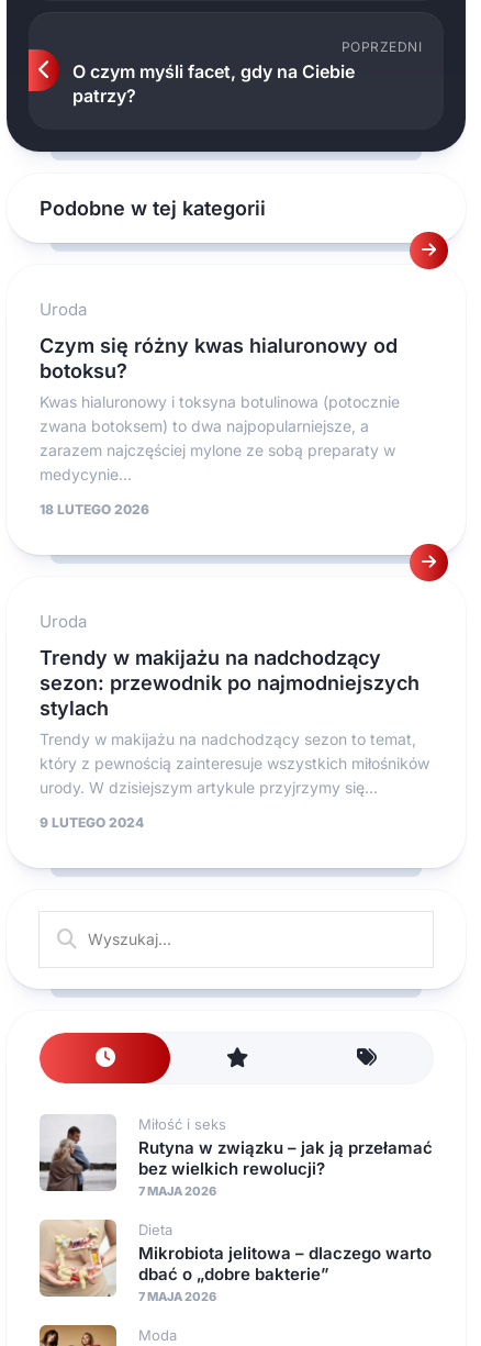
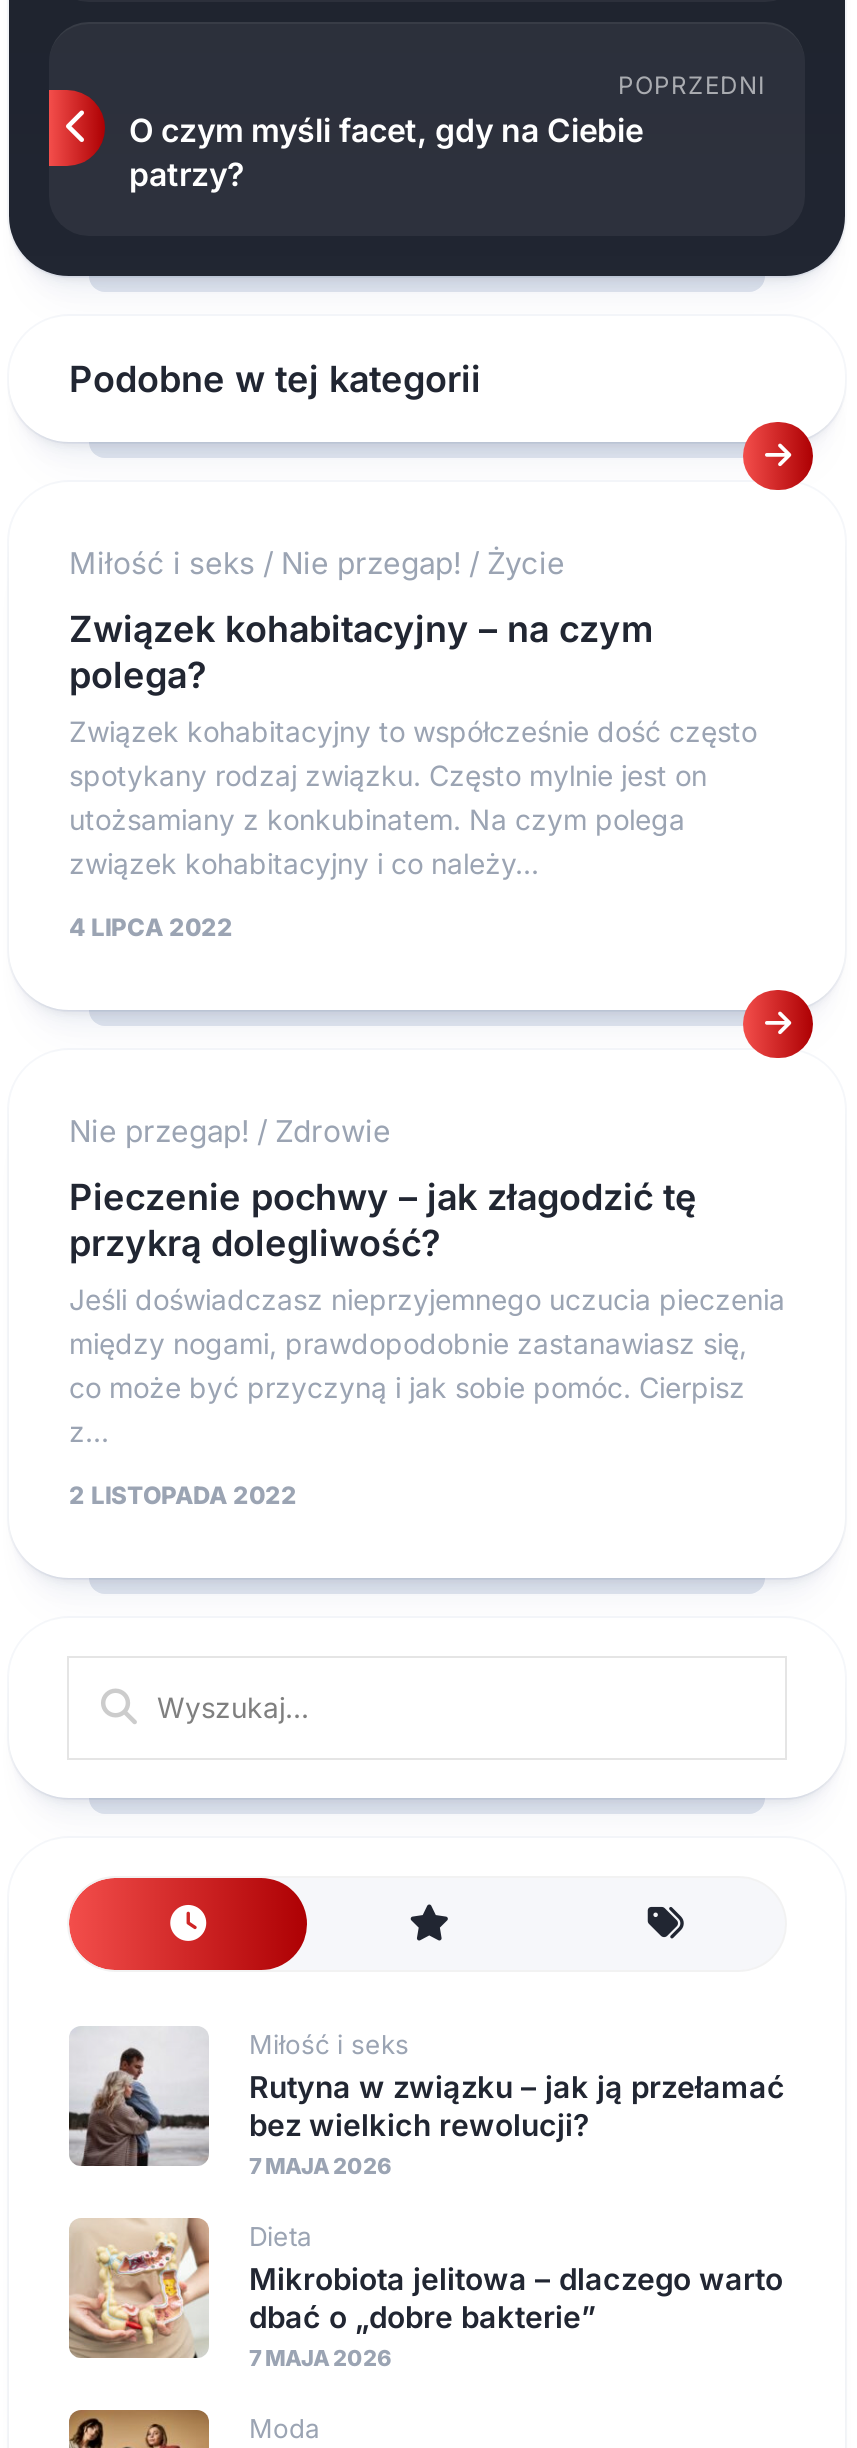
[40,299,87,320] Uroda -> [69,544,565,582] Miłość i seks / Nie przegap! / Życie
[40,334,400,483] Czym się różny kwas hialuronowy od | botoksu? | Kwas hialuronowy i toksyna botulinowa (potocznie | zwana botoksem) to dwa najpopularniejsze, a | zarazem najczęściej mylone ze sobą preparaty w | medycynie... -> [69,608,757,880] Związek kohabitacyjny – na czym | polega? | Związek kohabitacyjny to współcześnie dość często | spotykany rodzaj związku. Często mylnie jest on | utożsamiany z konkubinatem. Na czym polega | związek kohabitacyjny i co należy...
[40,501,149,518] 18 LUTEGO 2026 -> [69,912,233,942] 4 LIPCA 2022
[40,611,87,632] Uroda -> [69,1112,391,1150] Nie przegap! / Zdrowie
[40,646,429,797] Trendy w makijażu na nadchodzący | sezon: przewodnik po najmodniejszych | stylach | Trendy w makijażu na nadchodzący sezon to temat, | który z pewnością zainteresuje wszystkich miłośników | urody. W dzisiejszym artykule przyjrzymy się... -> [69,1176,785,1448] Pieczenie pochwy – jak złagodzić tę | przykrą dolegliwość? | Jeśli doświadczasz nieprzyjemnego uczucia pieczenia | między nogami, prawdopodobnie zastanawiasz się, | co może być przyczyną i jak sobie pomóc. Cierpisz | z...
[40,814,144,831] 9 LUTEGO 2024 -> [69,1480,297,1510] 2 LISTOPADA 2022

